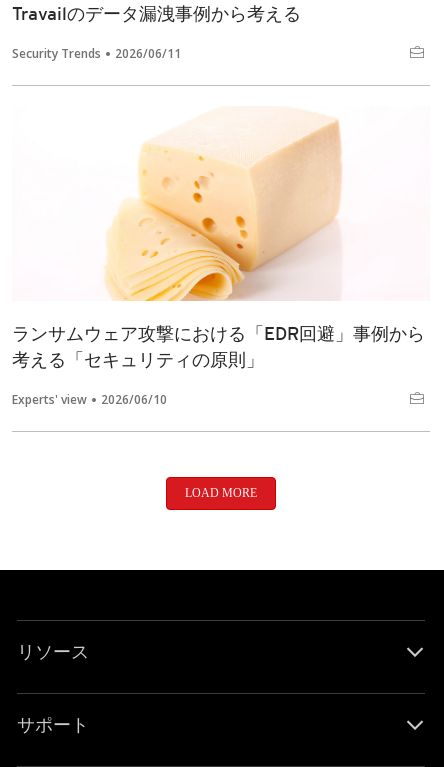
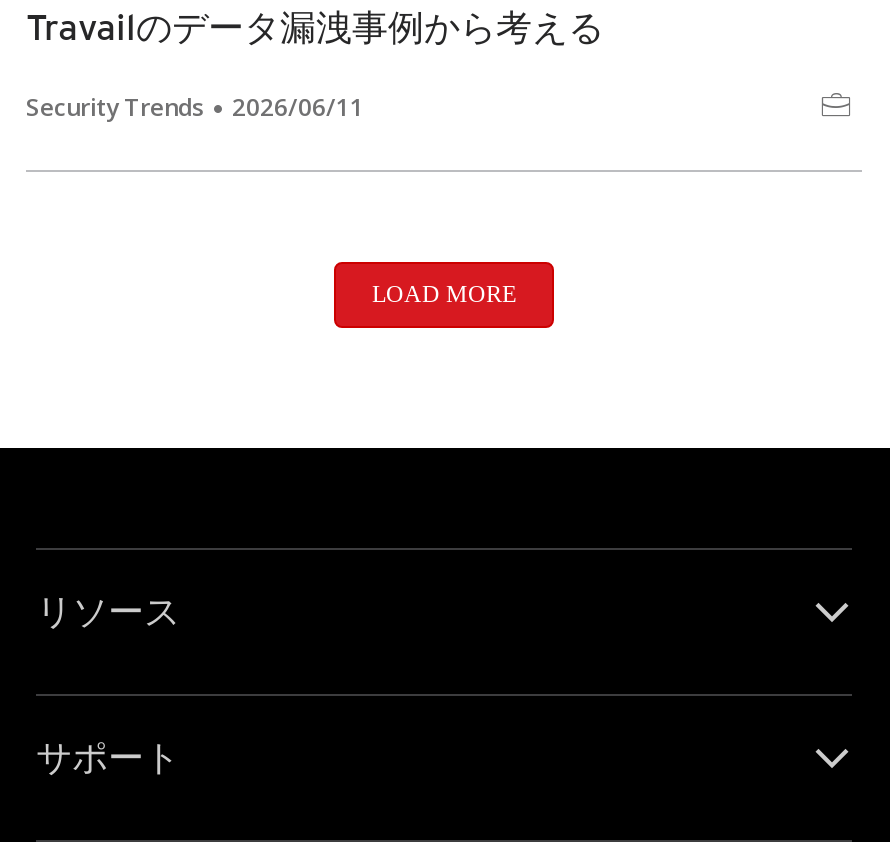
[12,117,425,408] [image] | ランサムウェア攻撃における「EDR回避」事例から | 考える「セキュリティの原則」 | Experts' view | 2026/06/10 -> none

